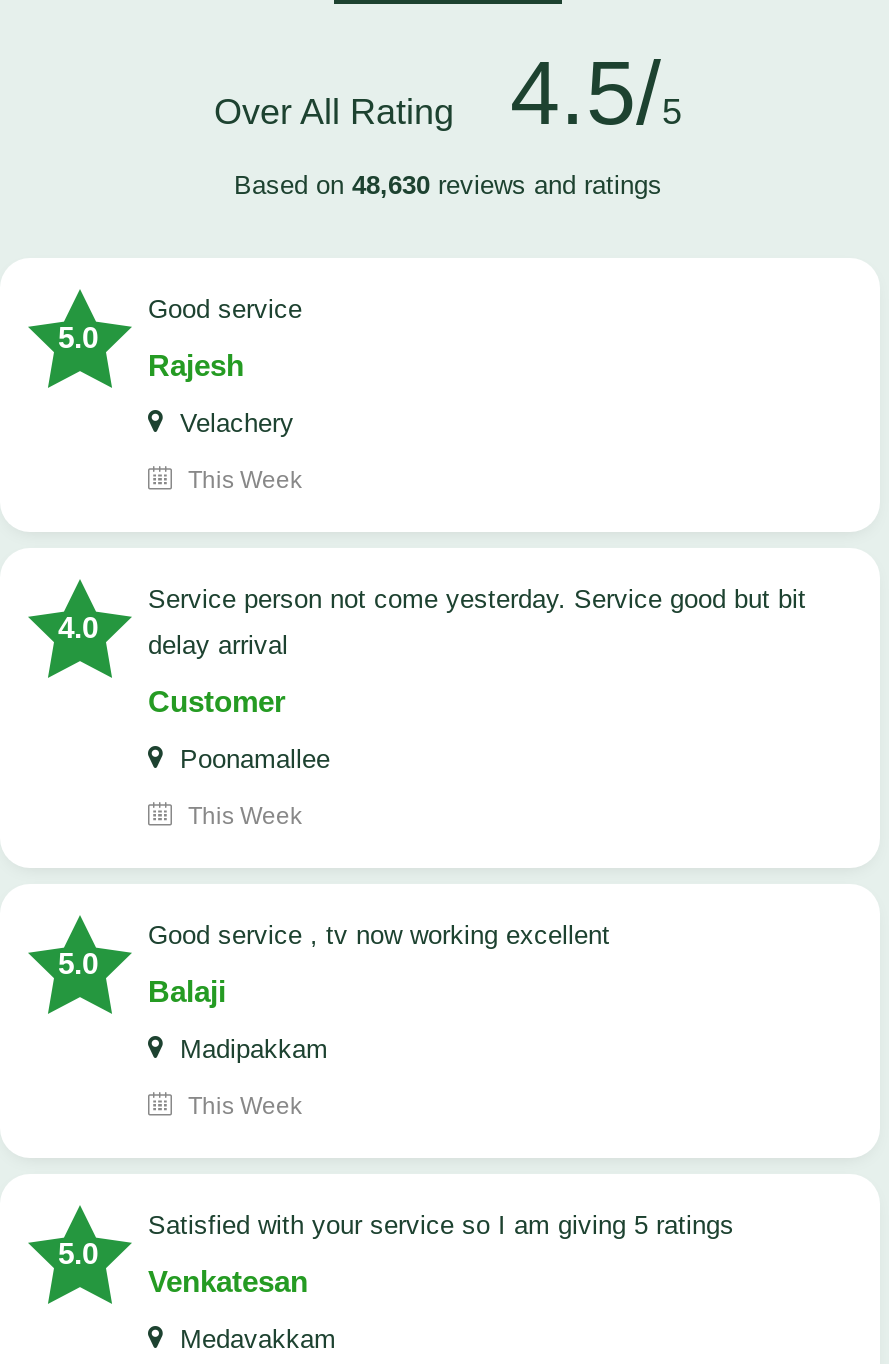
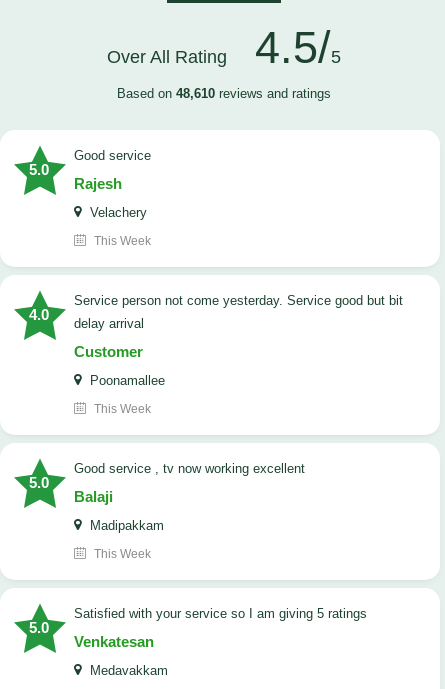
[234,171,662,201] Based on 48,630 reviews and ratings -> [117,86,331,101] Based on 48,610 reviews and ratings

